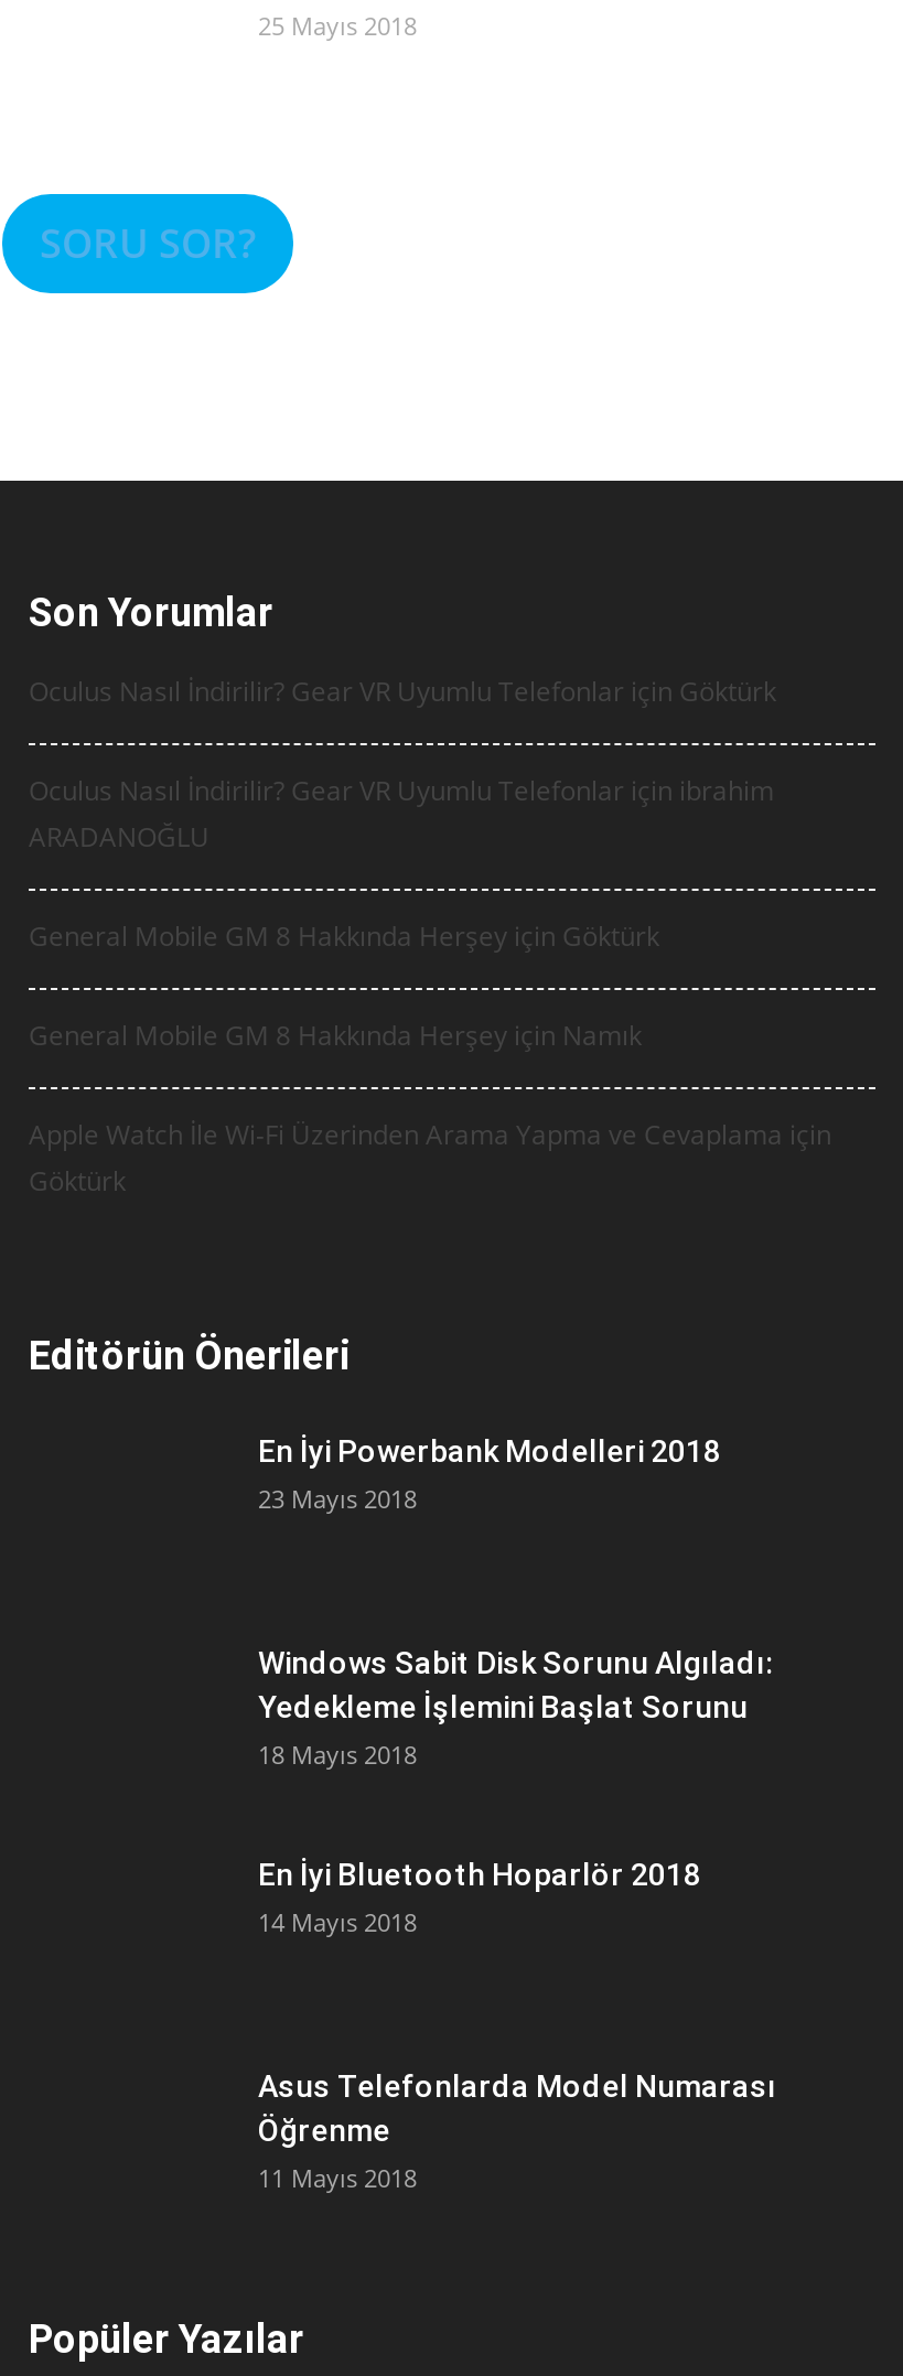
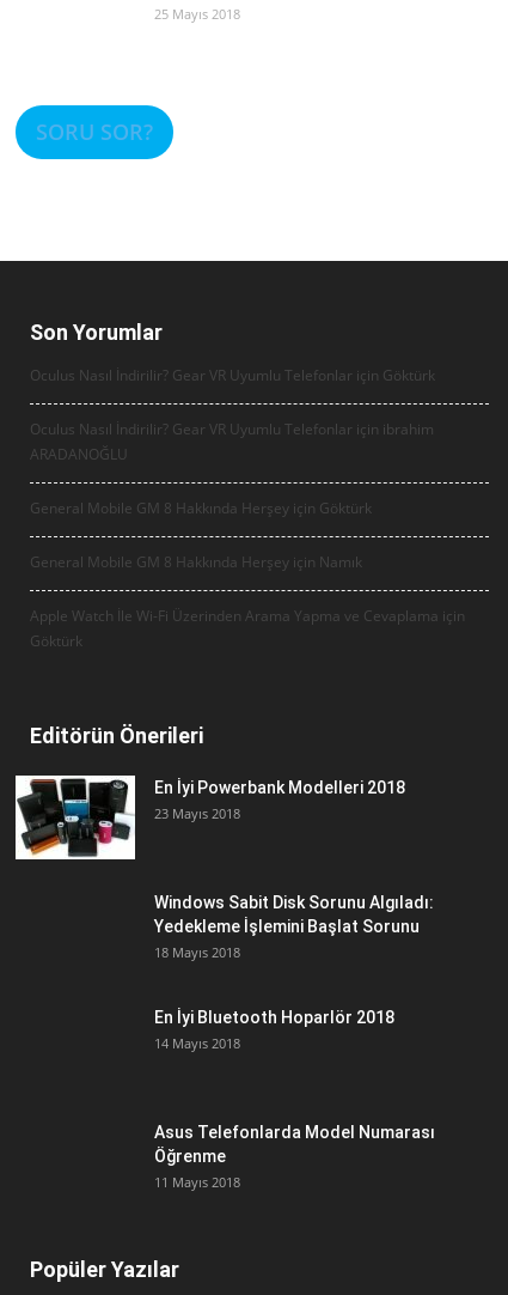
none -> [14,774,136,861] [image]

